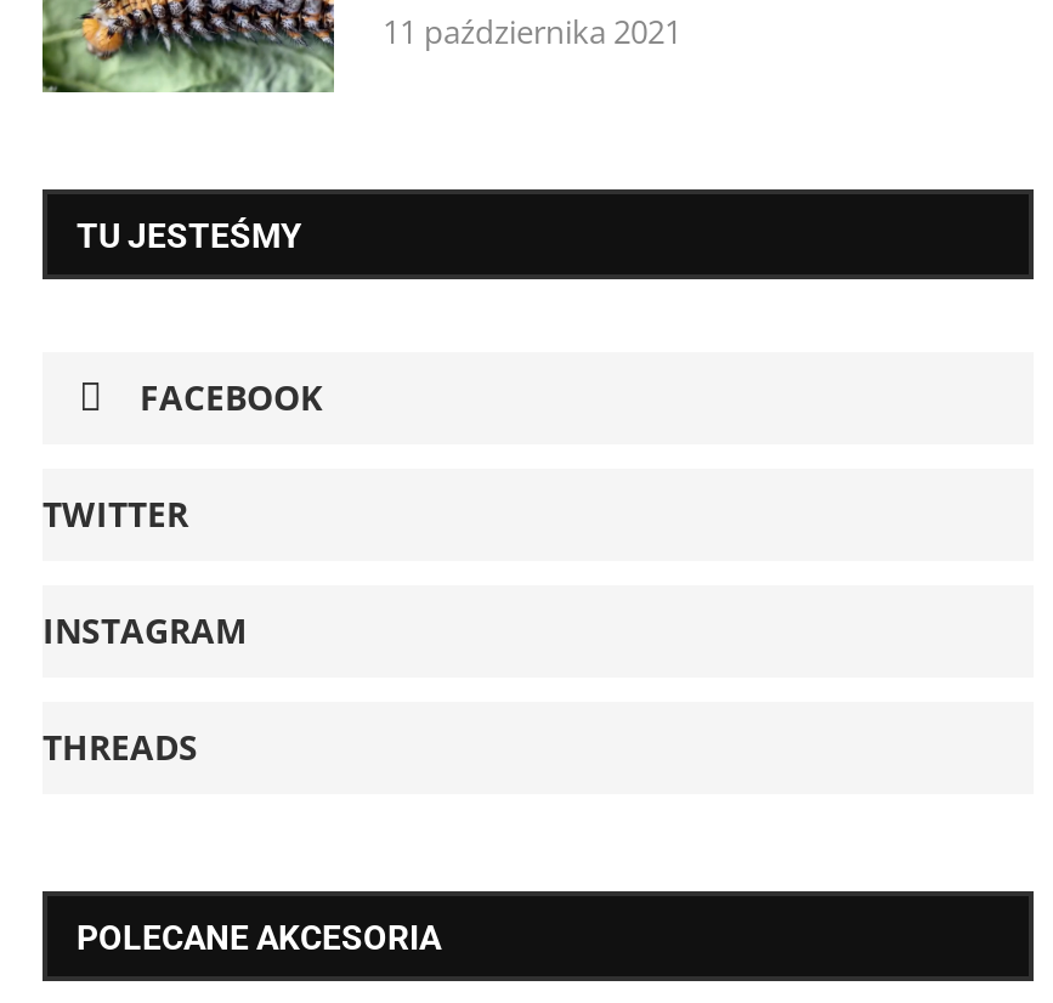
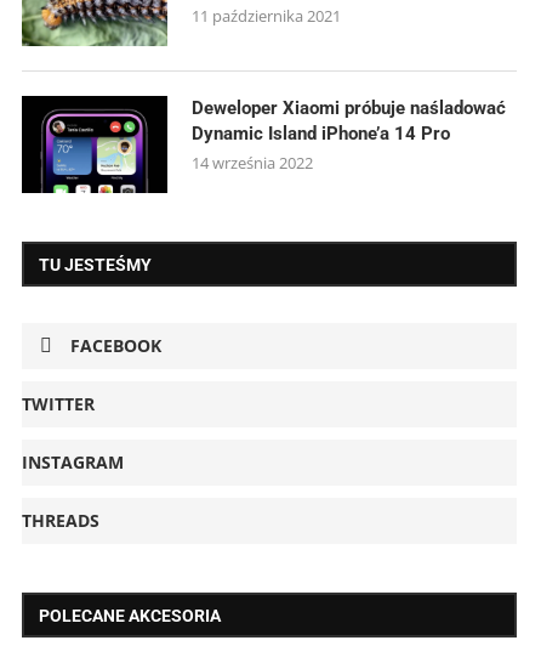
none -> [21,97,506,194] [image] | Deweloper Xiaomi próbuje naśladować | Dynamic Island iPhone’a 14 Pro | 14 września 2022

